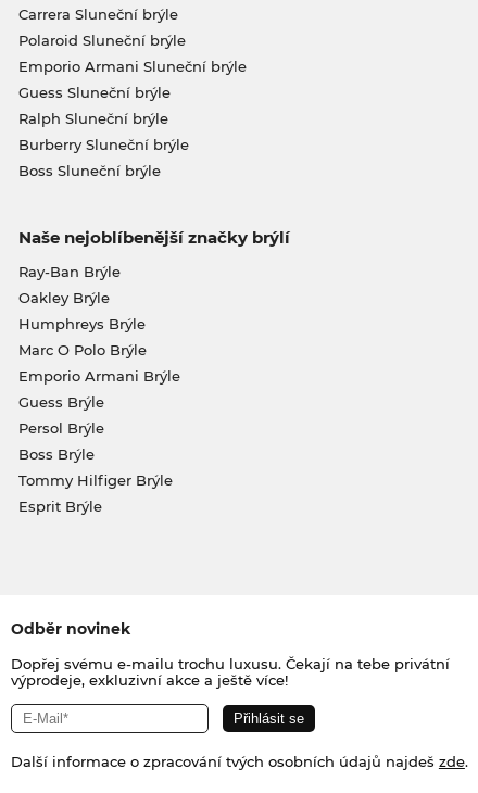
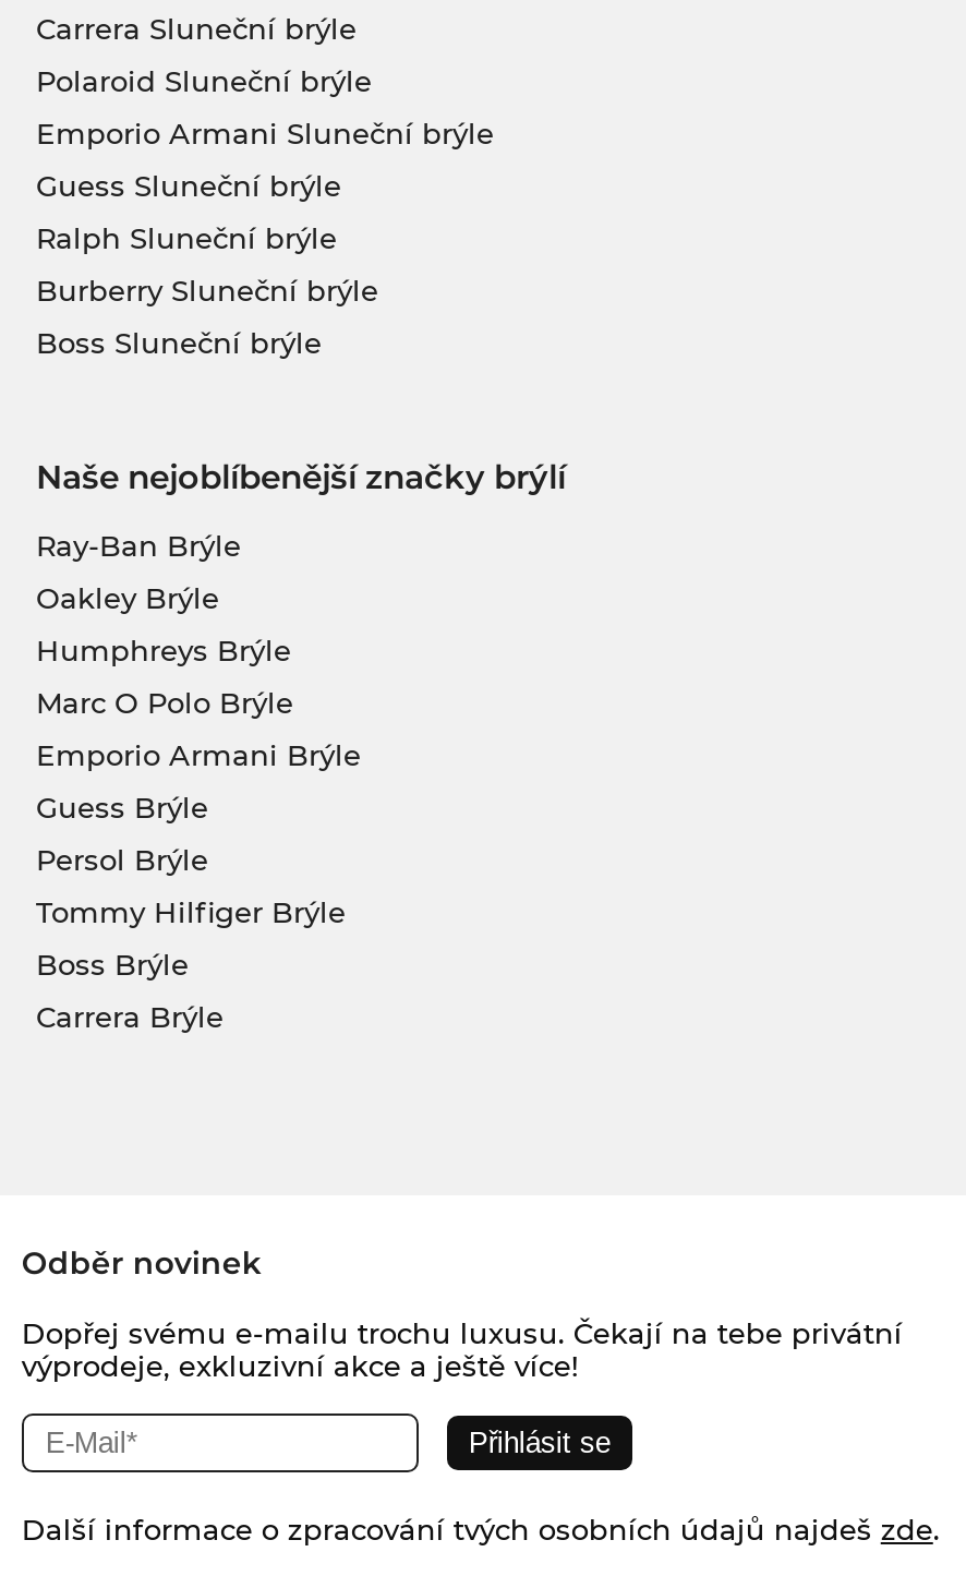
moved [18,446,94,463] -> [36,948,189,982]: Boss Brýle
moved [18,472,172,489] -> [36,895,346,930]: Tommy Hilfiger Brýle
[18,498,102,515] Esprit Brýle -> [36,1000,224,1035] Carrera Brýle

